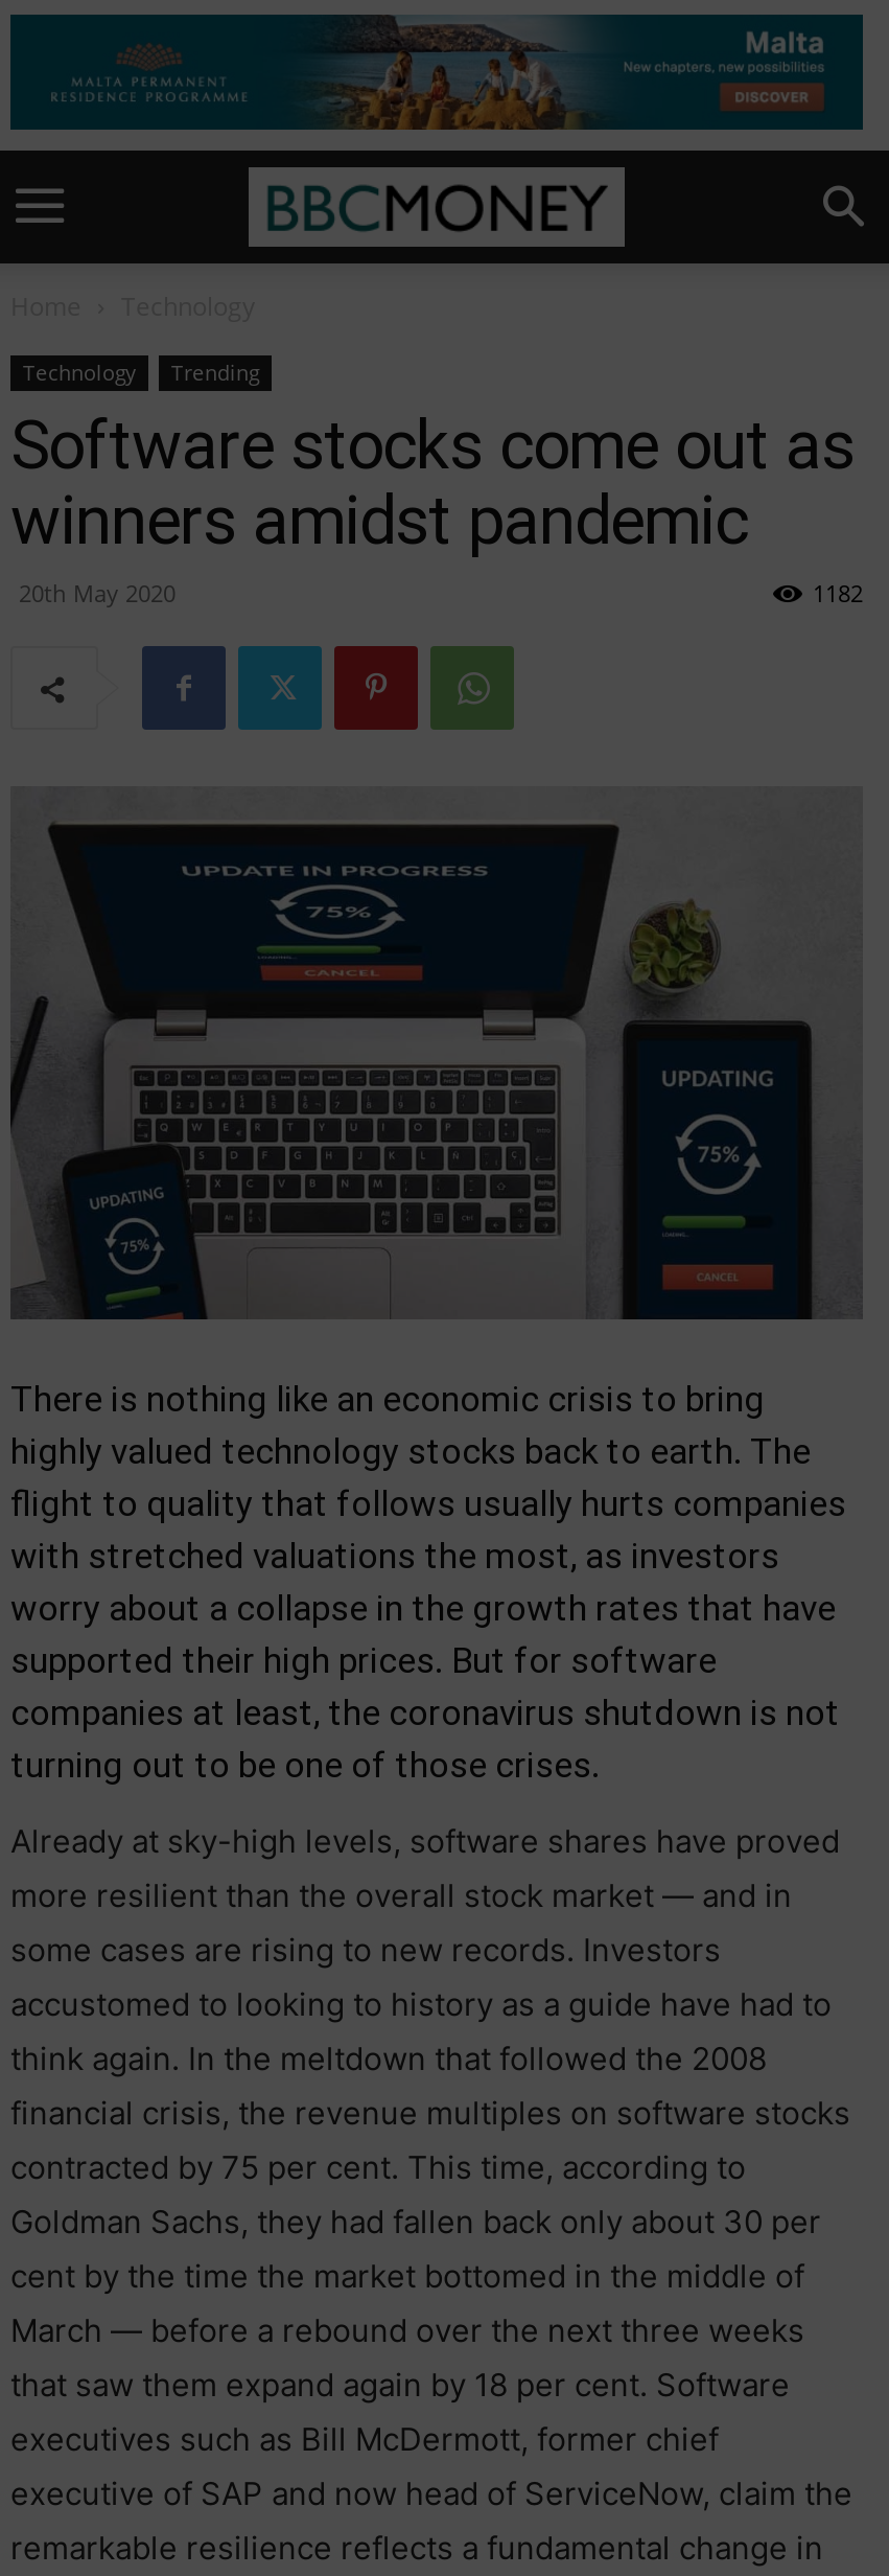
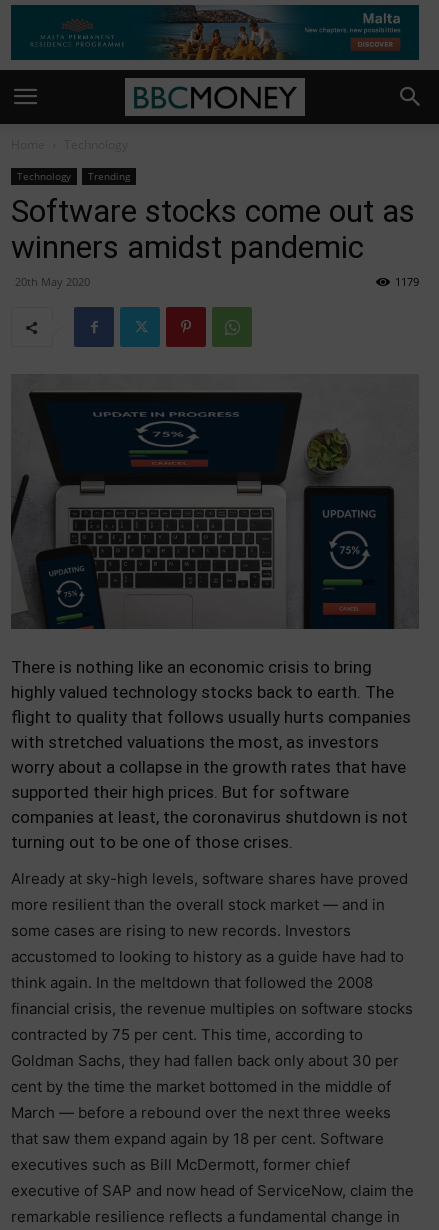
[813,577,863,608] 1182 -> [395,274,419,289] 1179

